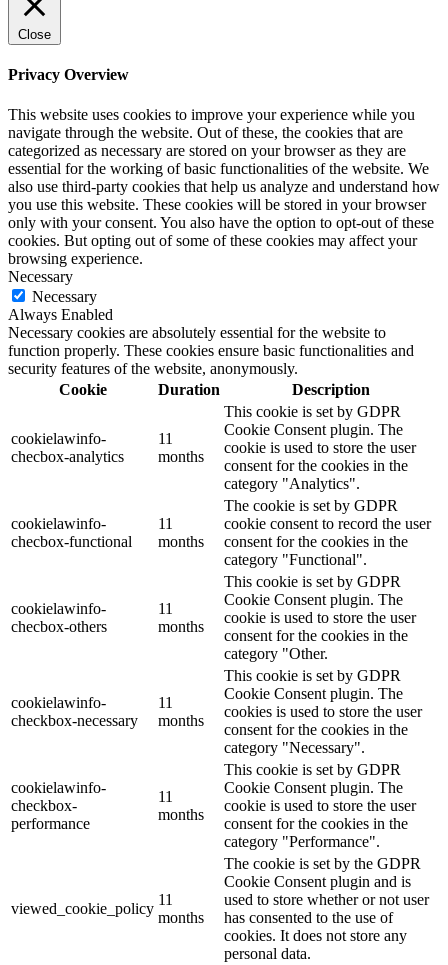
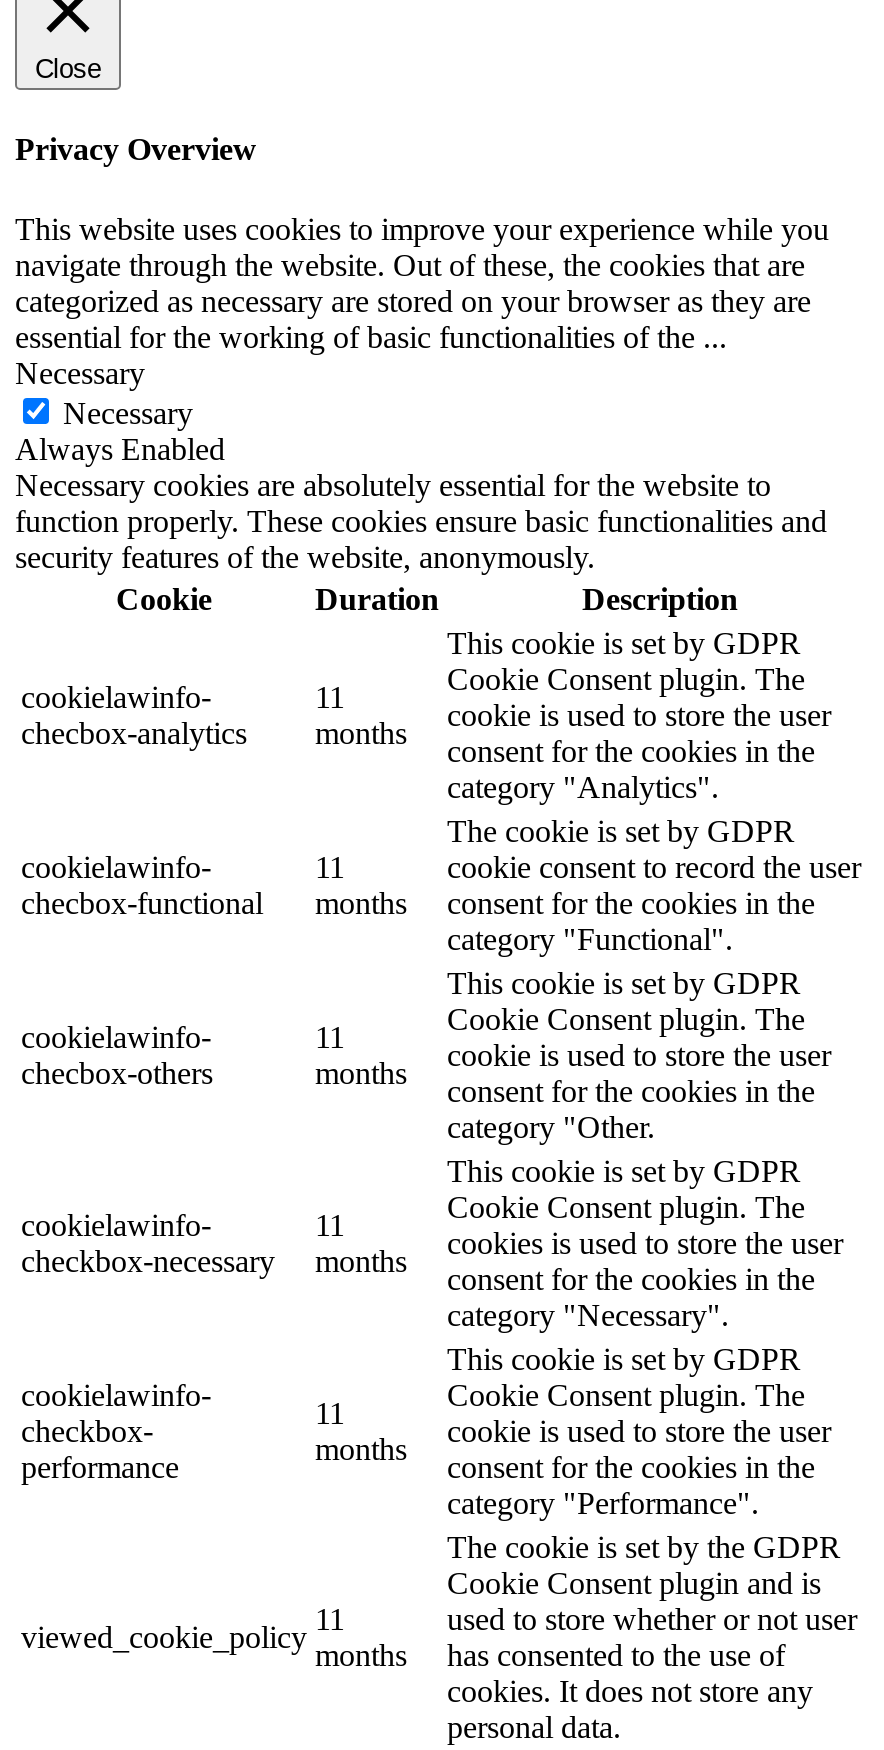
[8,160,440,267] essential for the working of basic functionalities of the website. We | also use third-party cookies that help us analyze and understand how | you use this website. These cookies will be stored in your browser | only with your consent. You also have the option to opt-out of these | cookies. But opting out of some of these cookies may affect your | browsing experience. -> [15,319,727,353] essential for the working of basic functionalities of the...

